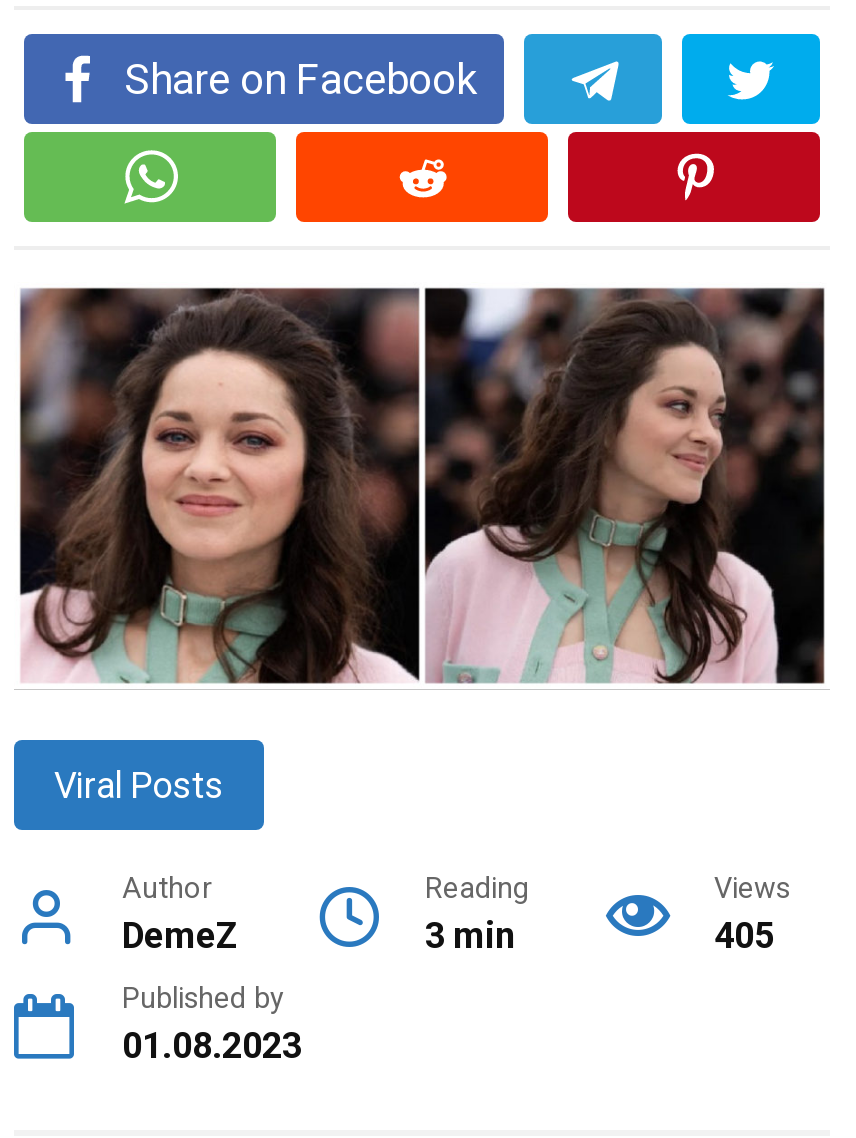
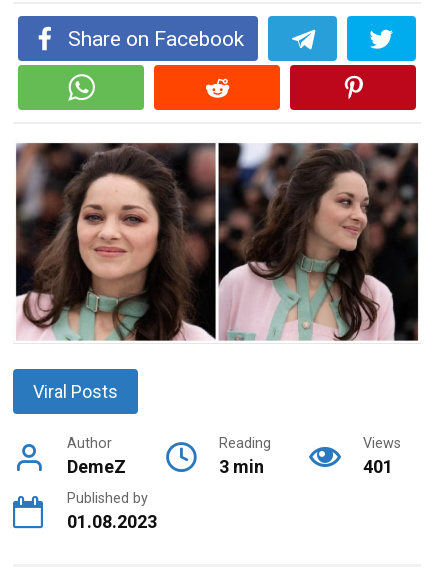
[714,914,774,956] 405 -> [363,456,393,477] 401

